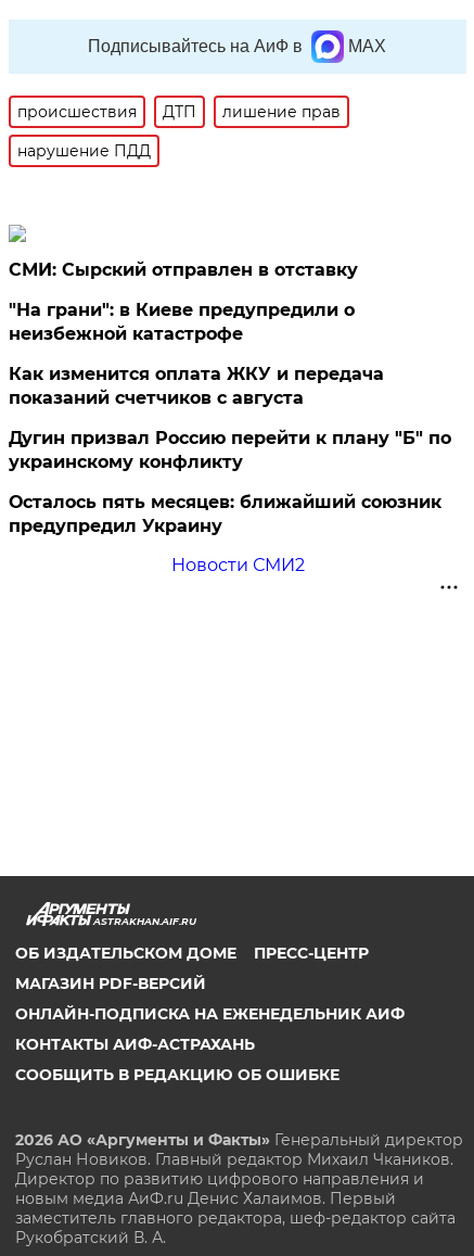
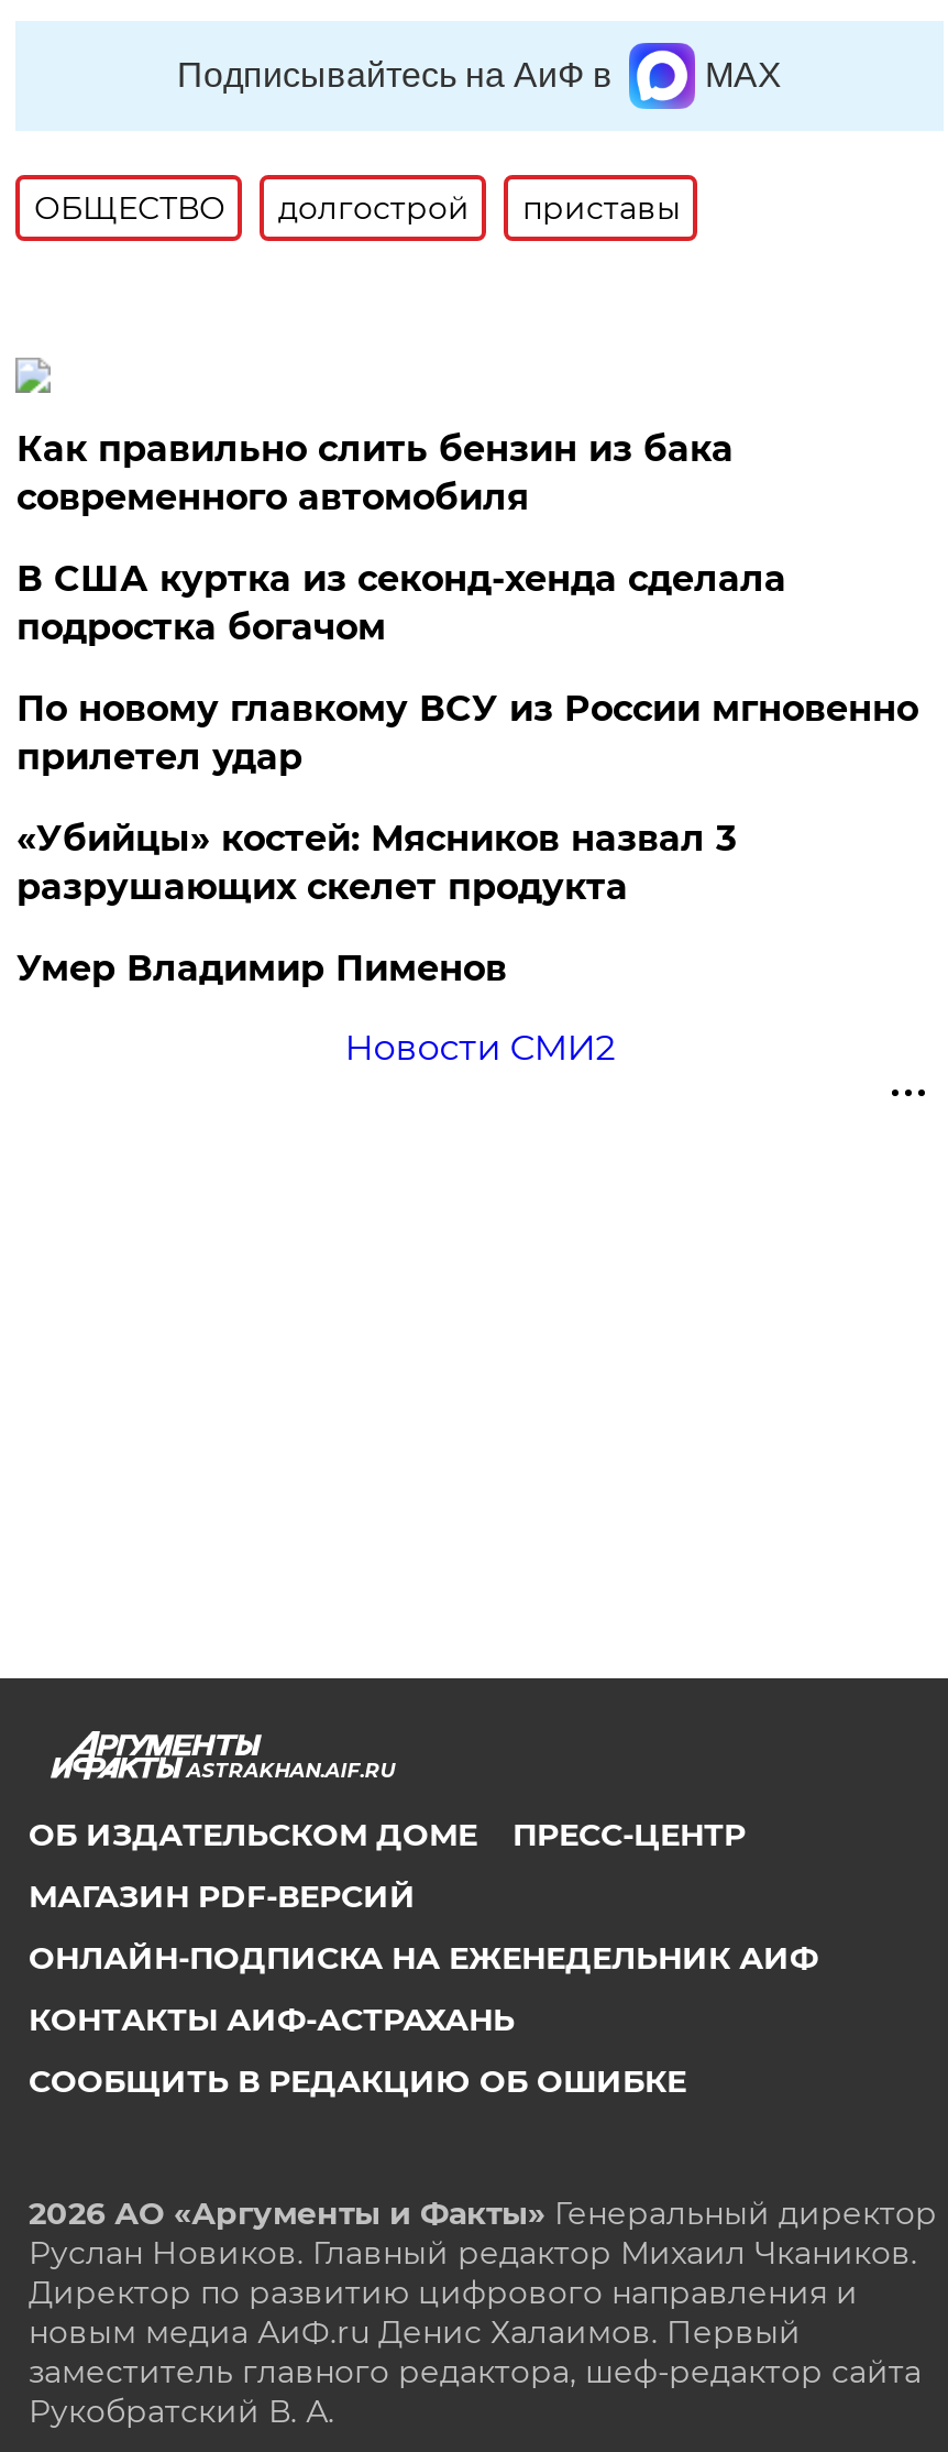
[18,102,341,160] происшествия | ДТП | лишение прав | нарушение ПДД -> [34,189,681,228] ОБЩЕСТВО | долгострой | приставы
[9,259,452,536] СМИ: Сырский отправлен в отставку | "На грани": в Киеве предупредили о | неизбежной катастрофе | Как изменится оплата ЖКУ и передача | показаний счетчиков с августа | Дугин призвал Россию перейти к плану "Б" по | украинскому конфликту | Осталось пять месяцев: ближайший союзник | предупредил Украину -> [16,429,918,990] Как правильно слить бензин из бака | современного автомобиля | В США куртка из секонд-хенда сделала | подростка богачом | По новому главкому ВСУ из России мгновенно | прилетел удар | «Убийцы» костей: Мясников назвал 3 | разрушающих скелет продукта | Умер Владимир Пименов

